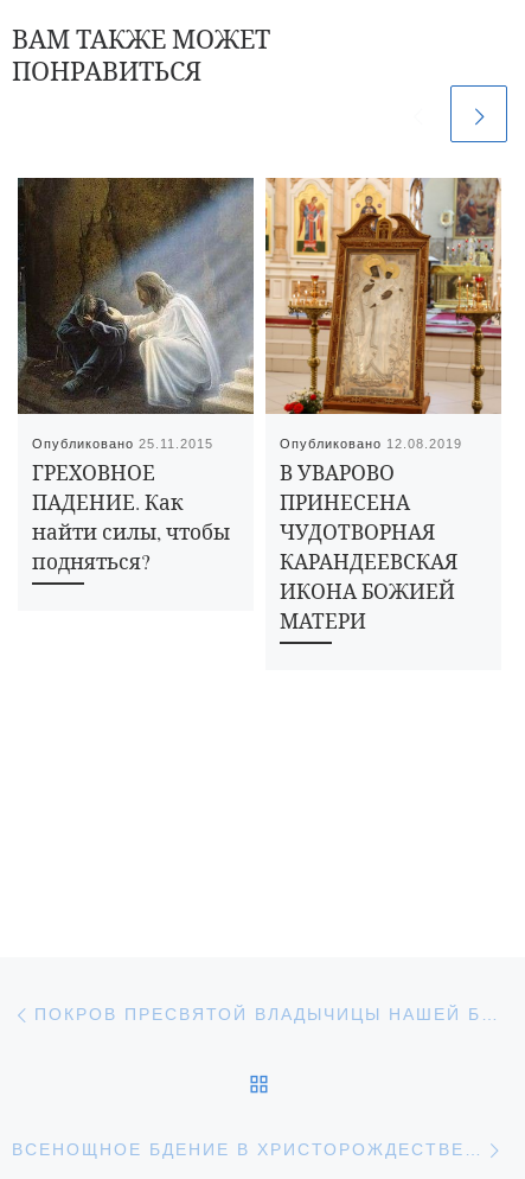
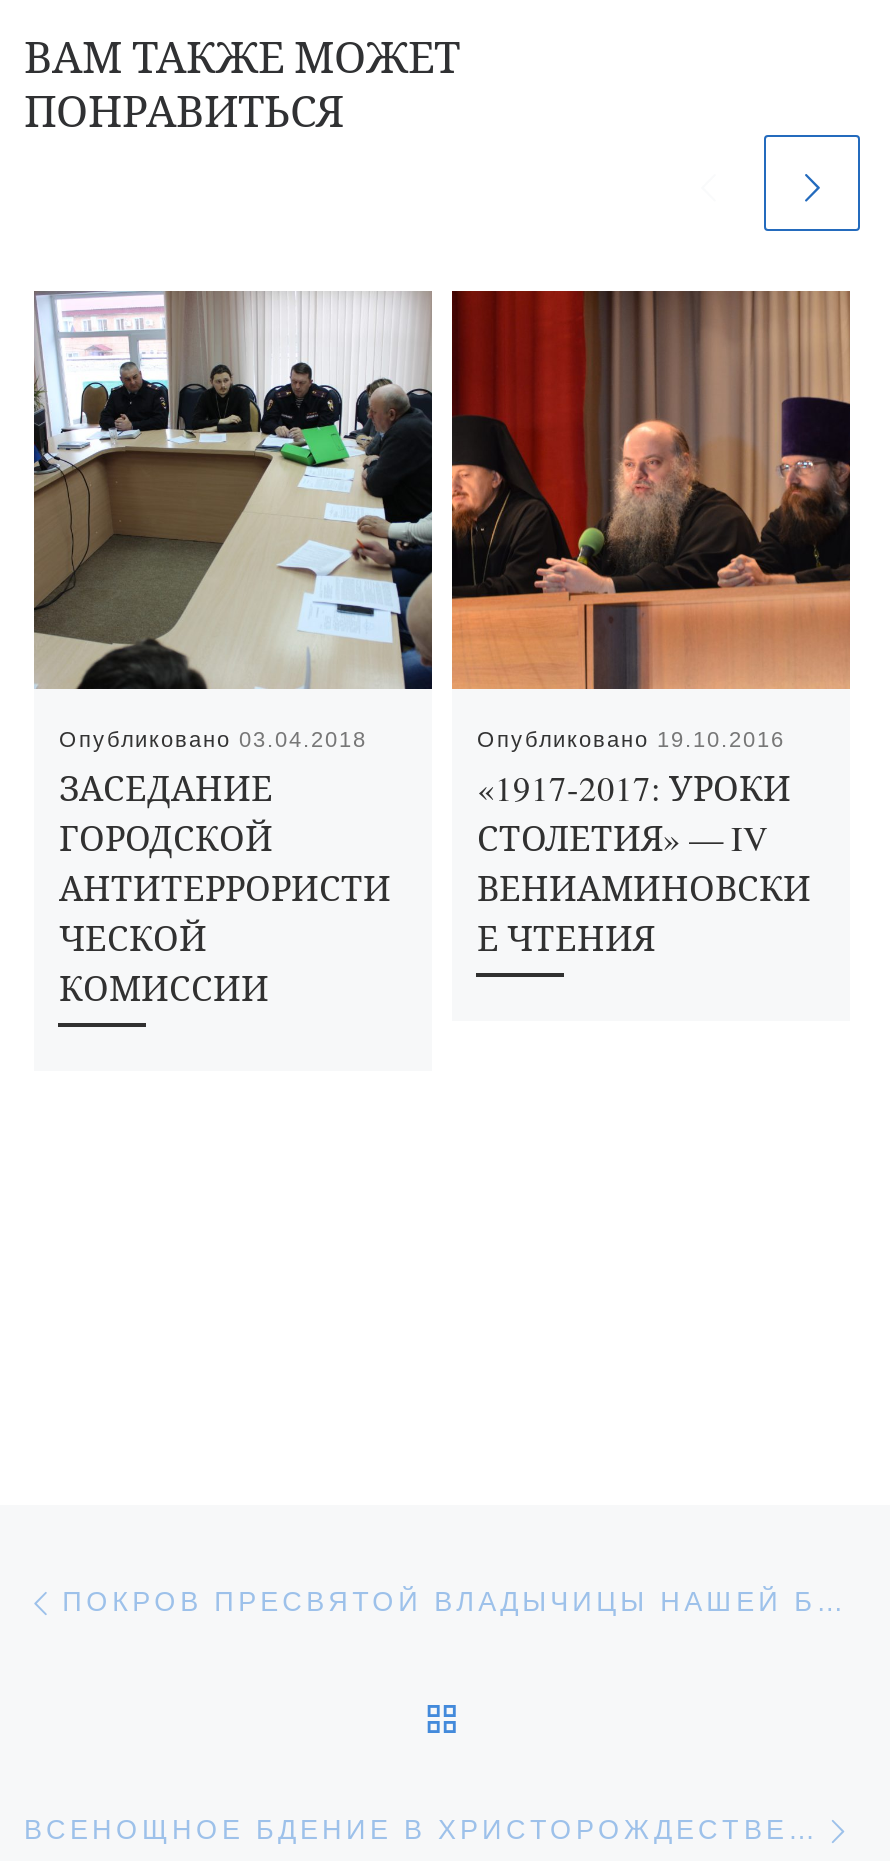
[18,177,255,575] [image] | Опубликовано 25.11.2015 | ГРЕХОВНОЕ | ПАДЕНИЕ. Как | найти силы, чтобы | подняться? -> [34,291,434,1011] [image] | Опубликовано 03.04.2018 | ЗАСЕДАНИЕ | ГОРОДСКОЙ | АНТИТЕРРОРИСТИ | ЧЕСКОЙ | КОМИССИИ
[264,177,502,634] [image] | Опубликовано 12.08.2019 | В УВАРОВО | ПРИНЕСЕНА | ЧУДОТВОРНАЯ | КАРАНДЕЕВСКАЯ | ИКОНА БОЖИЕЙ | МАТЕРИ -> [450,289,852,961] [image] | Опубликовано 19.10.2016 | «1917-2017: УРОКИ | СТОЛЕТИЯ» — IV | ВЕНИАМИНОВСКИ | Е ЧТЕНИЯ

